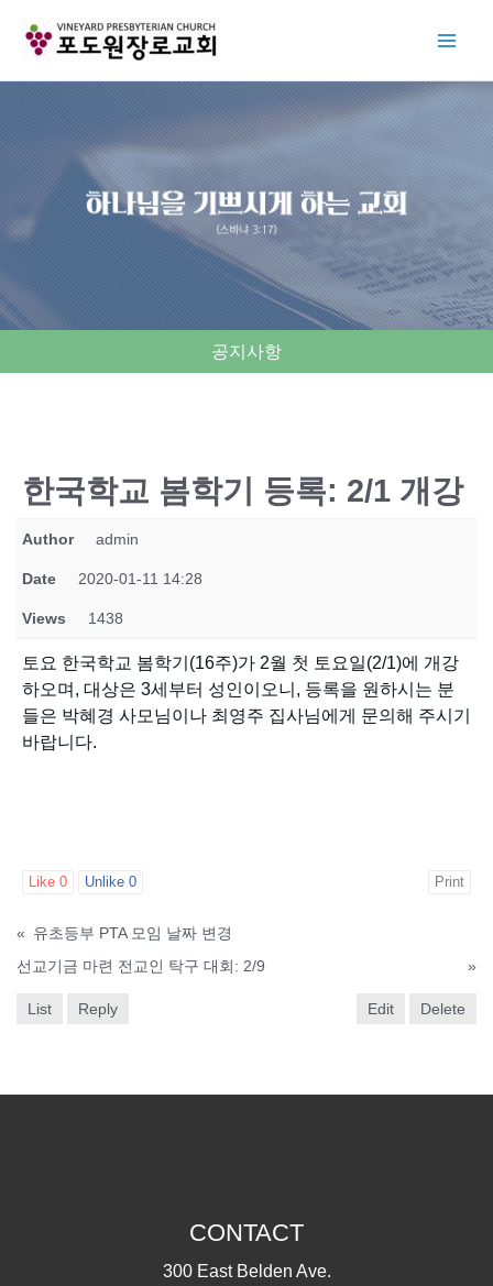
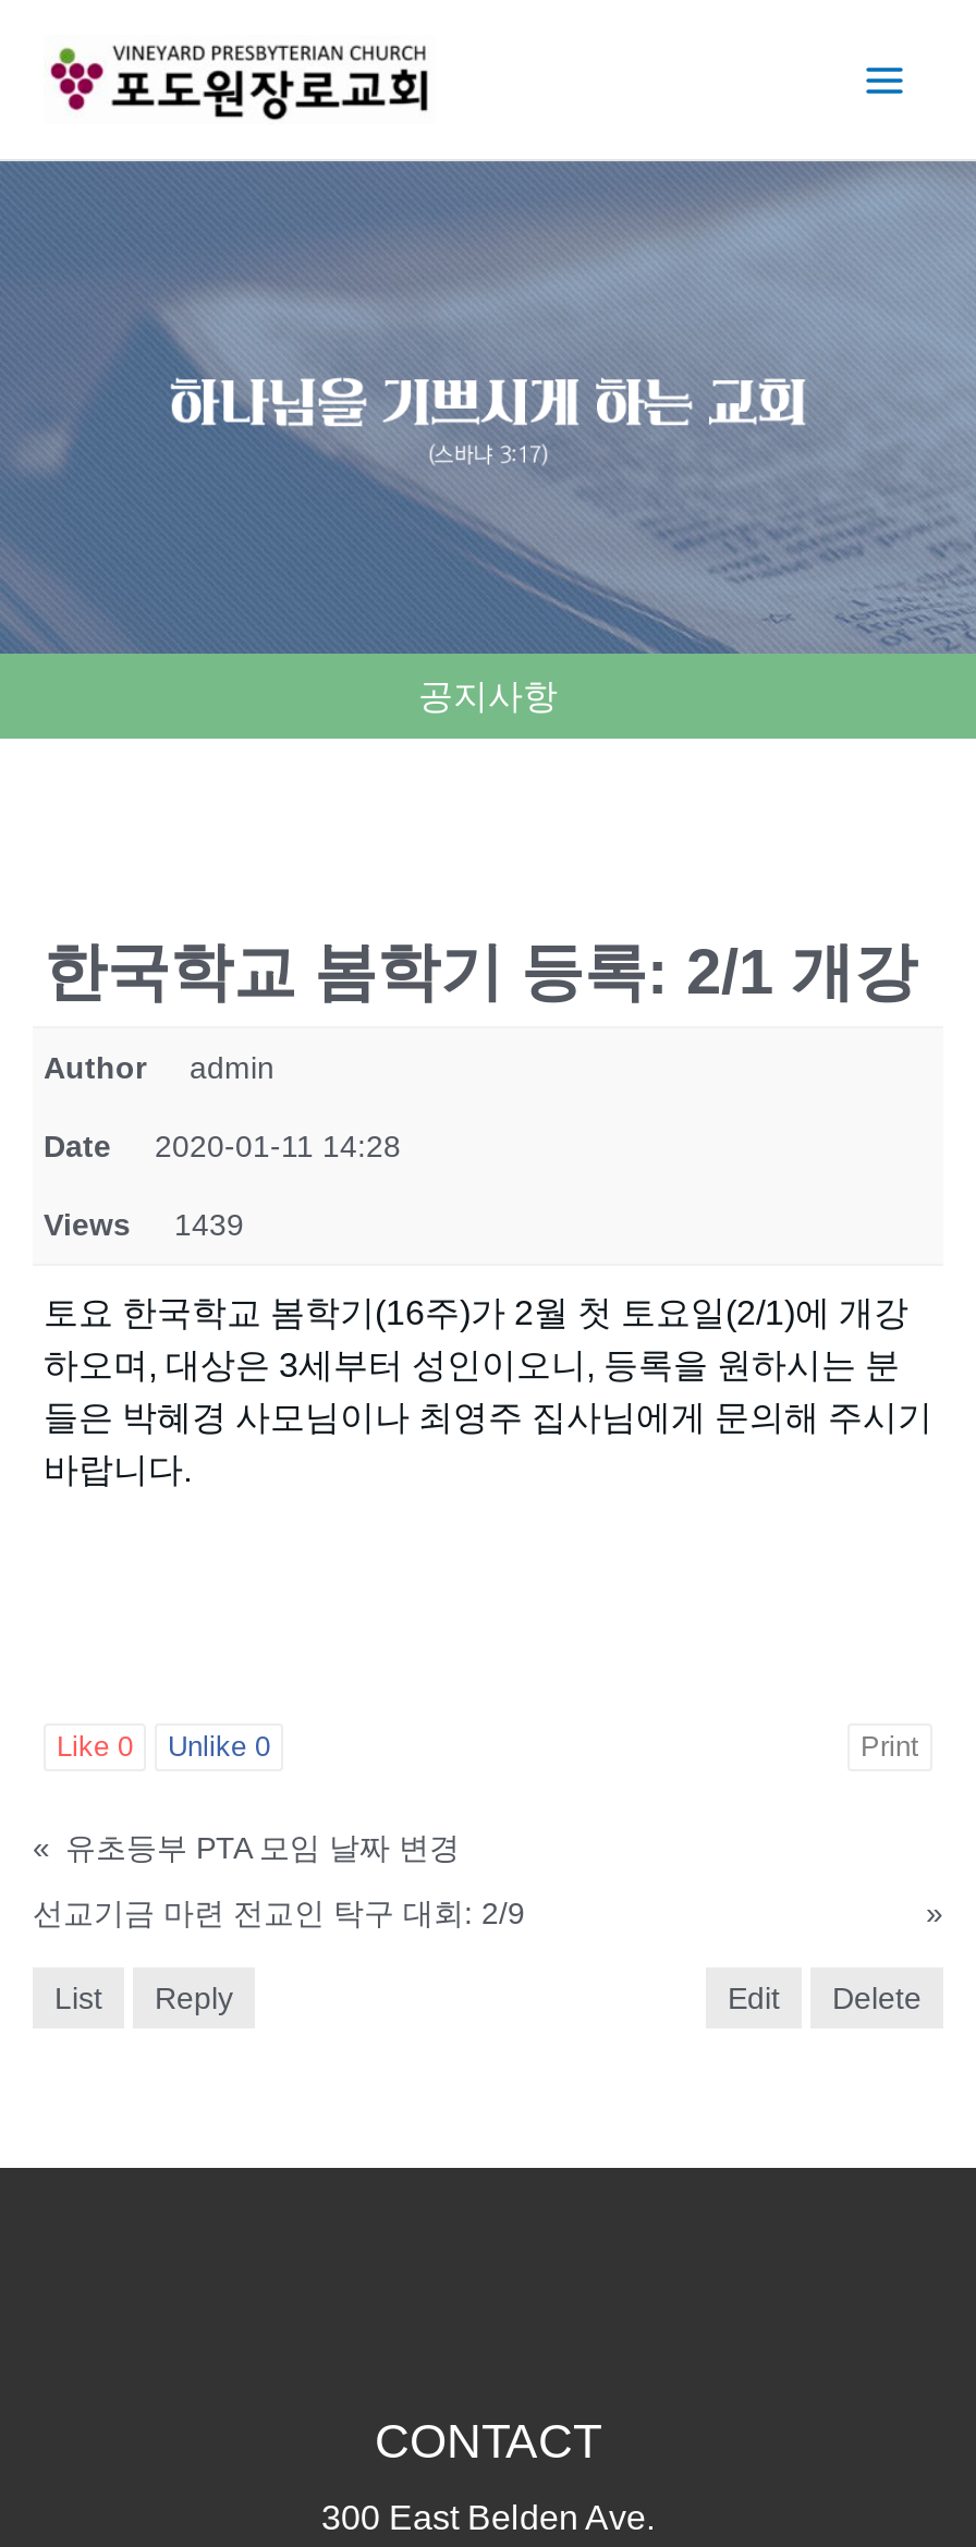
[22,609,123,627] Views 1438 -> [44,1207,244,1242] Views 1439

